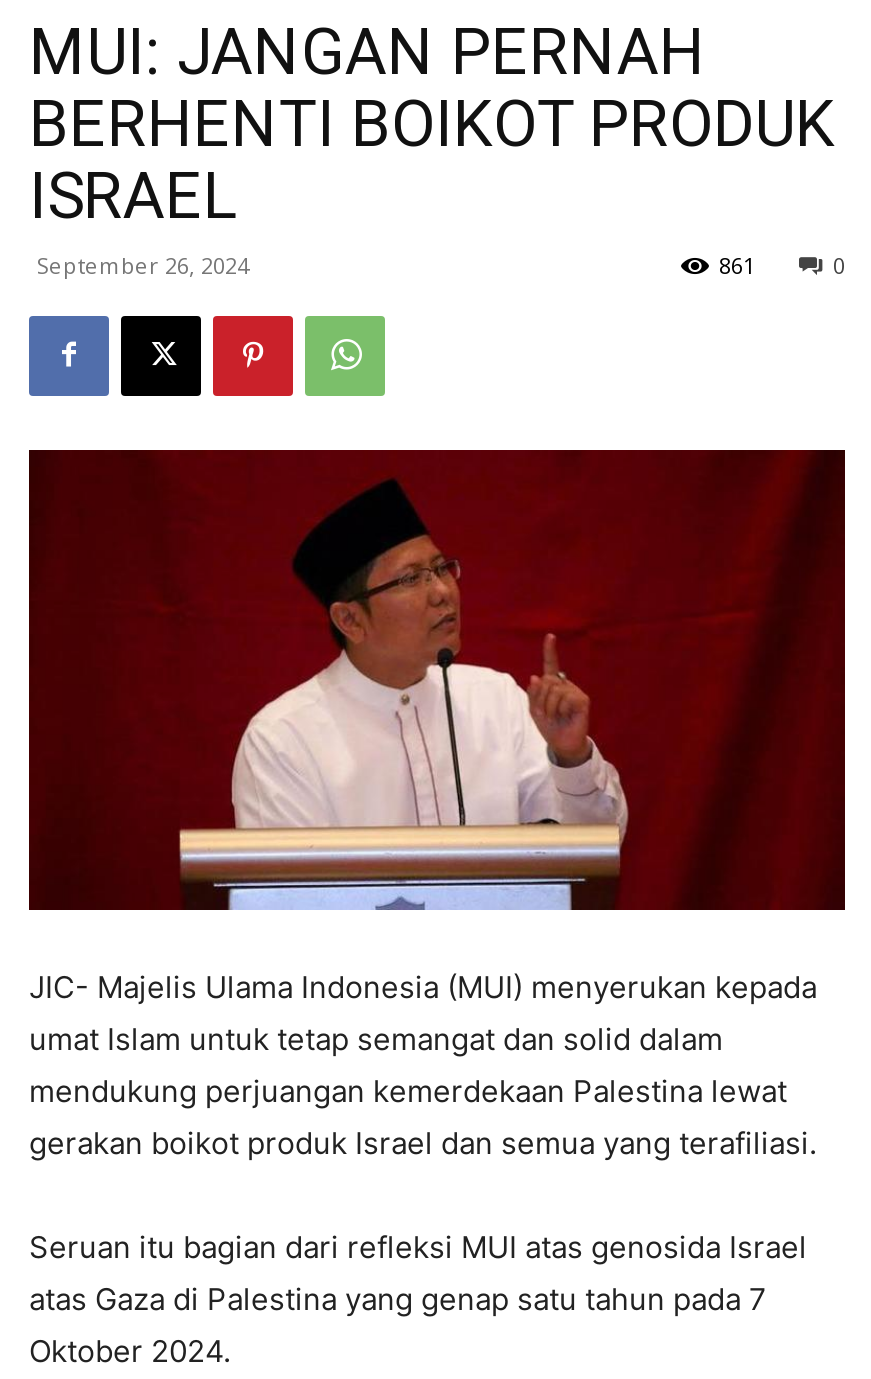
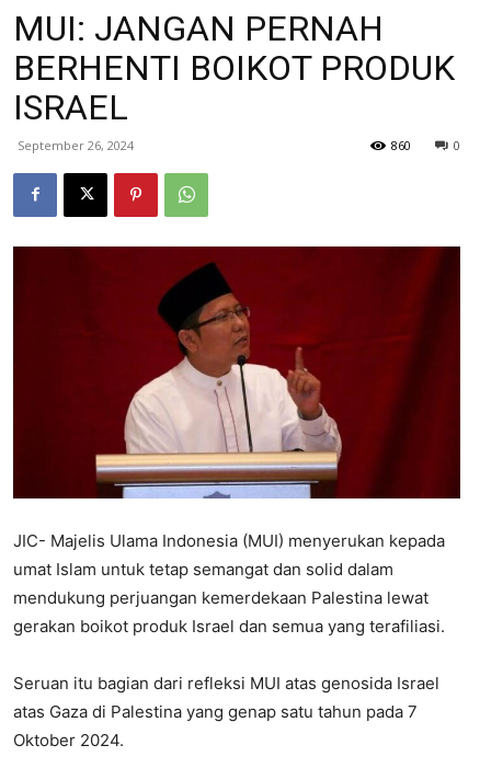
[719,250,755,280] 861 -> [391,137,411,153] 860

